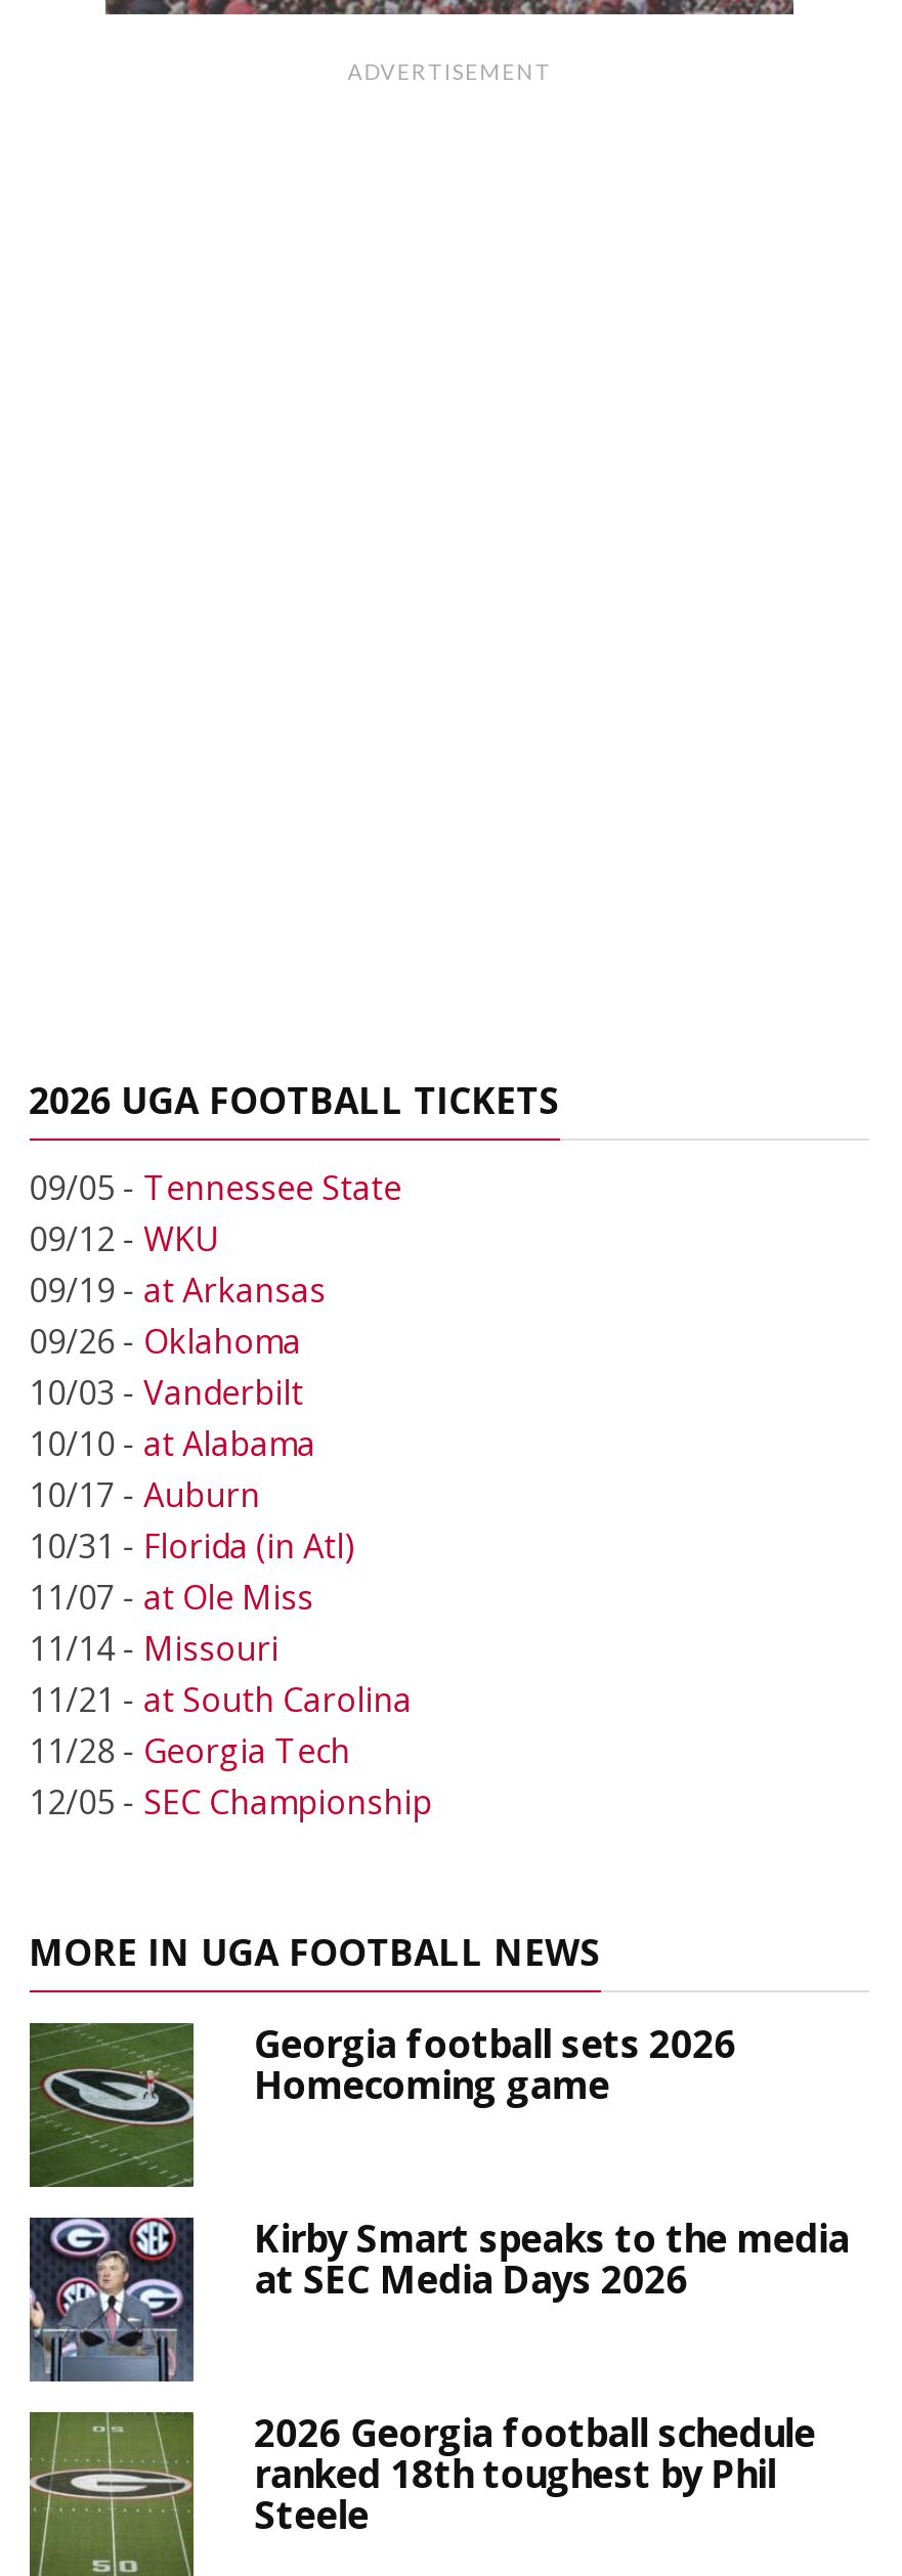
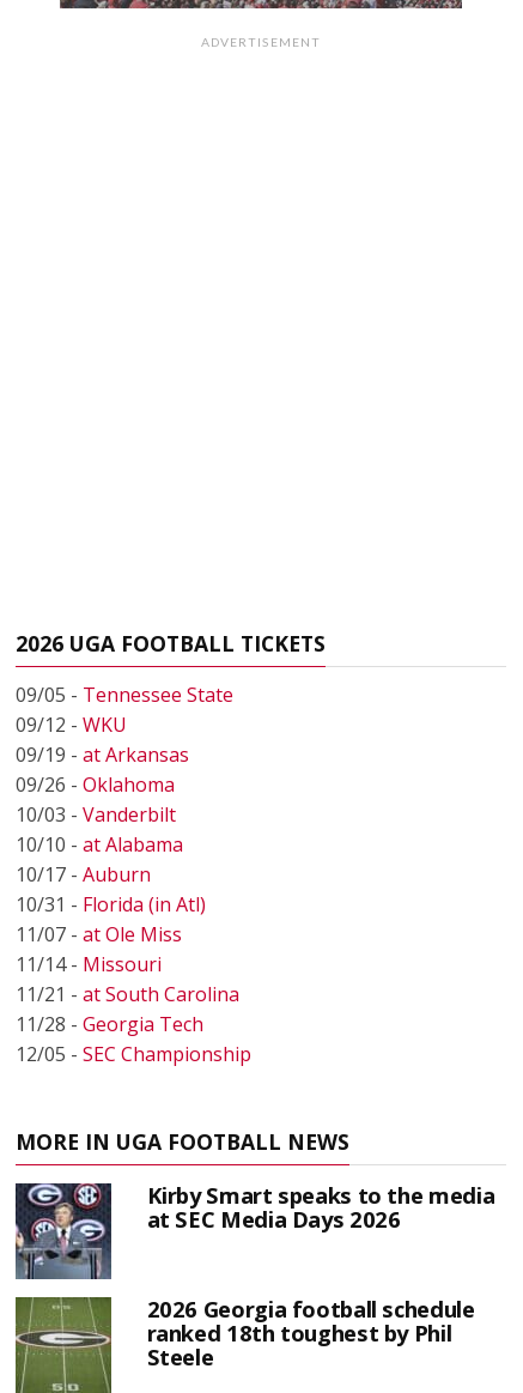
[28,2017,736,2189] [image] | Georgia football sets 2026 | Homecoming game -> none

